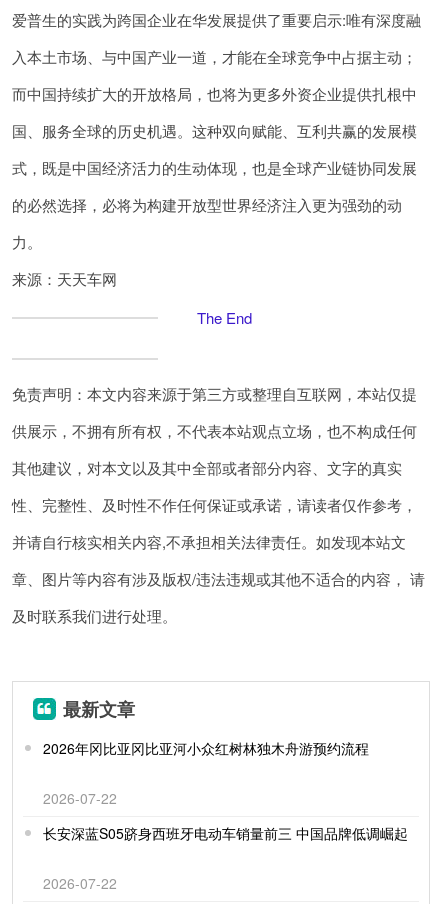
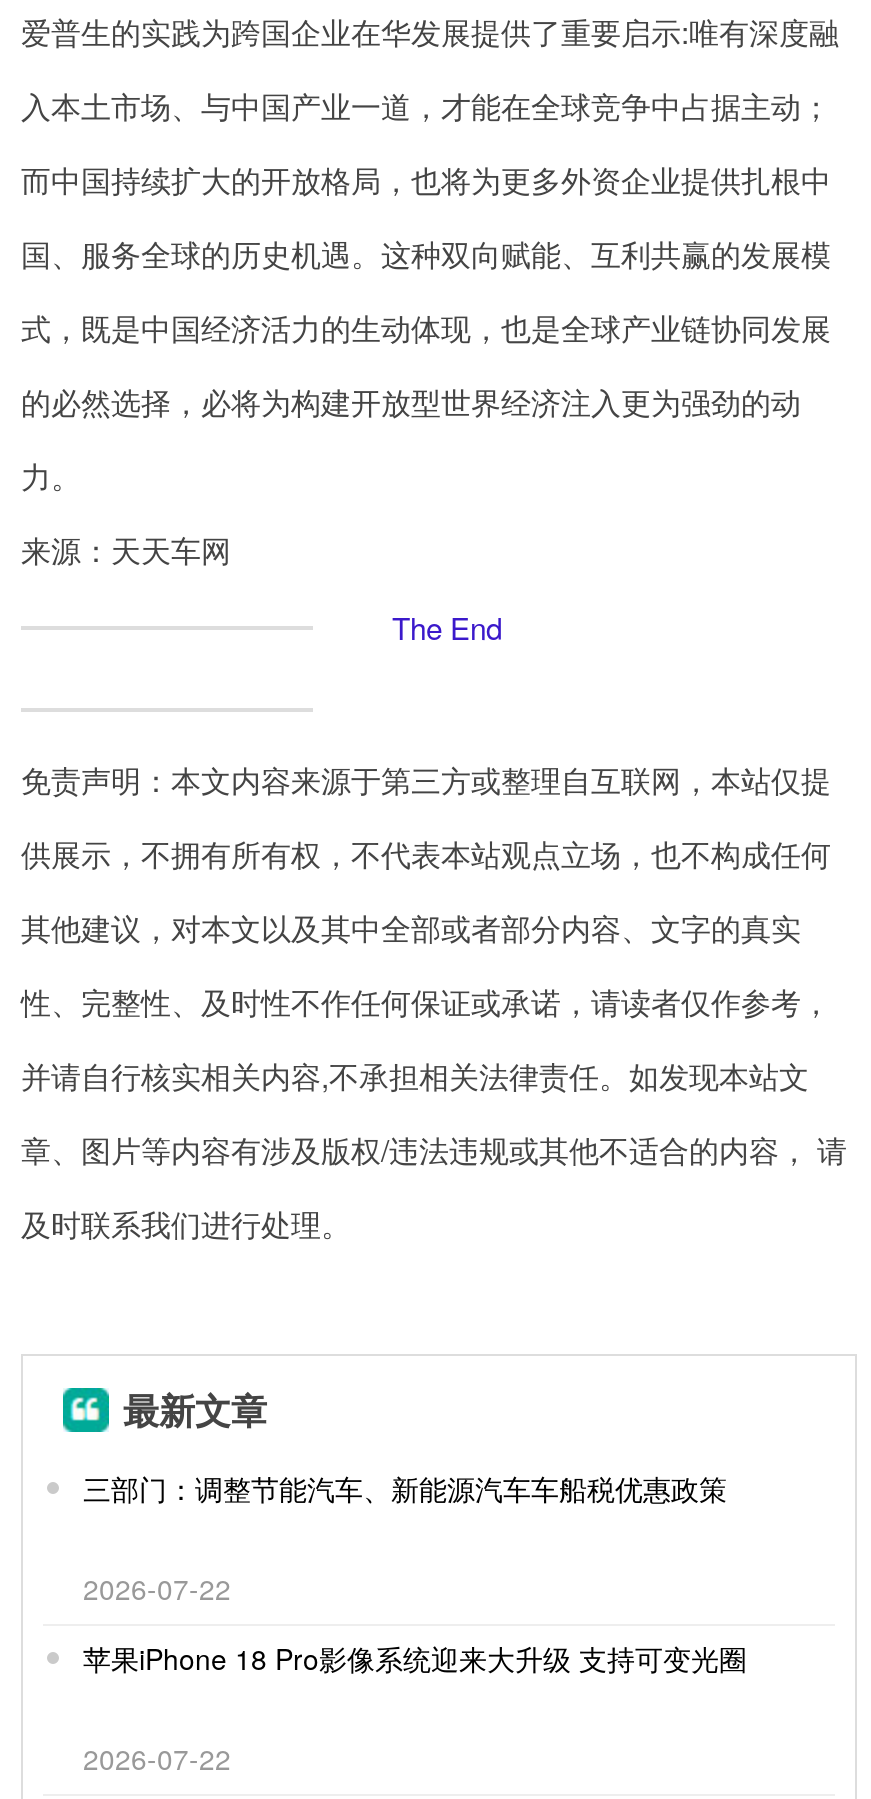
[43,738,369,758] 2026年冈比亚冈比亚河小众红树林独木舟游预约流程 -> [83,1468,727,1508] 三部门：调整节能汽车、新能源汽车车船税优惠政策
[43,823,408,843] 长安深蓝S05跻身西班牙电动车销量前三 中国品牌低调崛起 -> [83,1638,747,1678] 苹果iPhone 18 Pro影像系统迎来大升级 支持可变光圈

